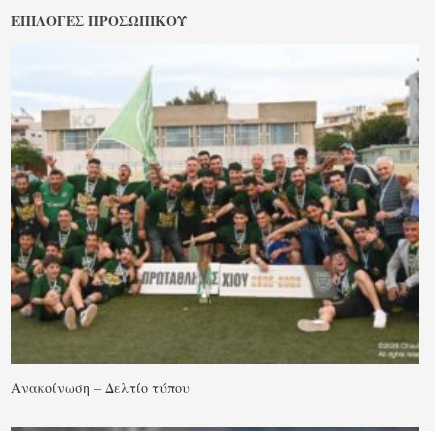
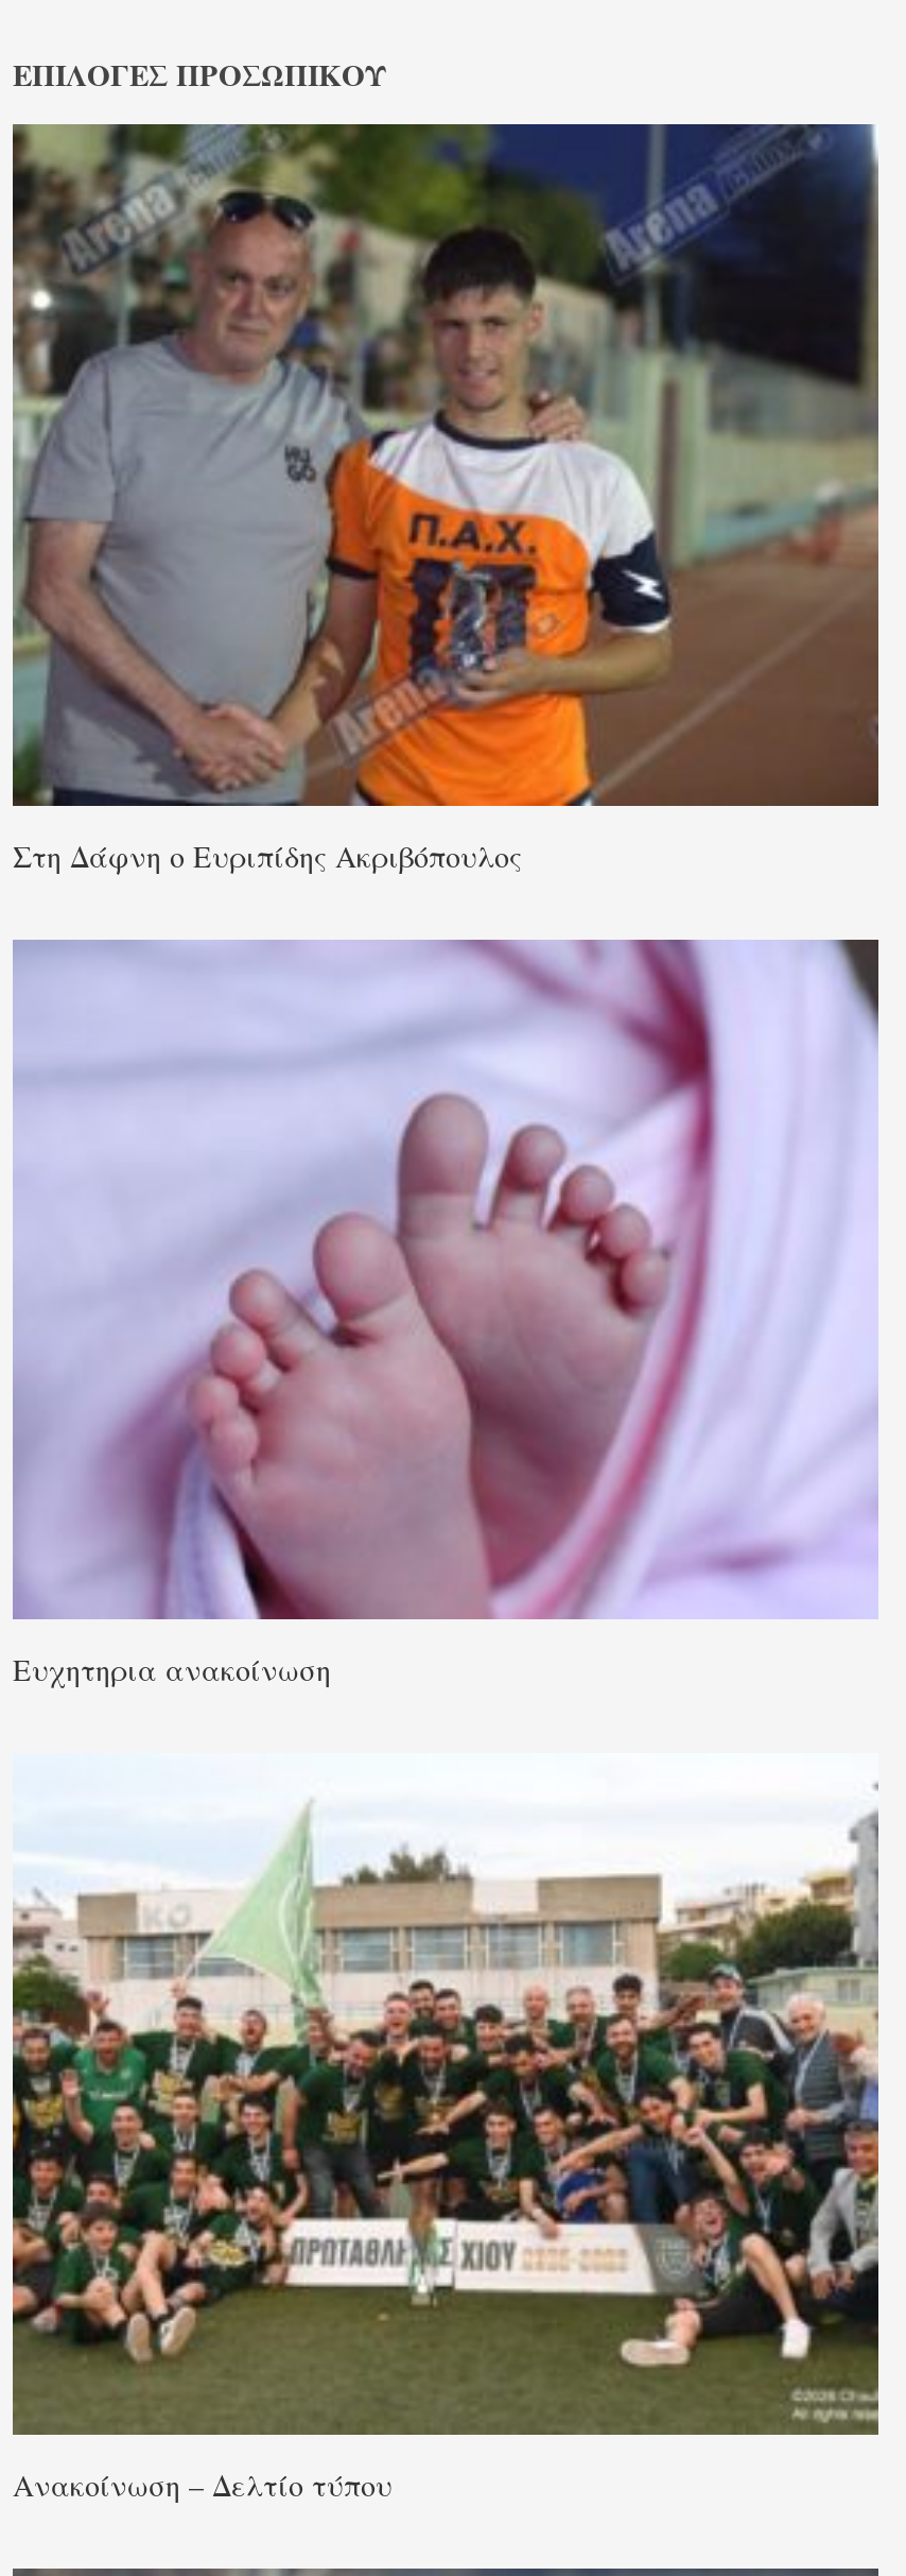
none -> [11,121,881,876] [image] | Στη Δάφνη ο Ευριπίδης Ακριβόπουλος
none -> [13,939,878,1690] [image] | Ευχητηρια ανακοίνωση

